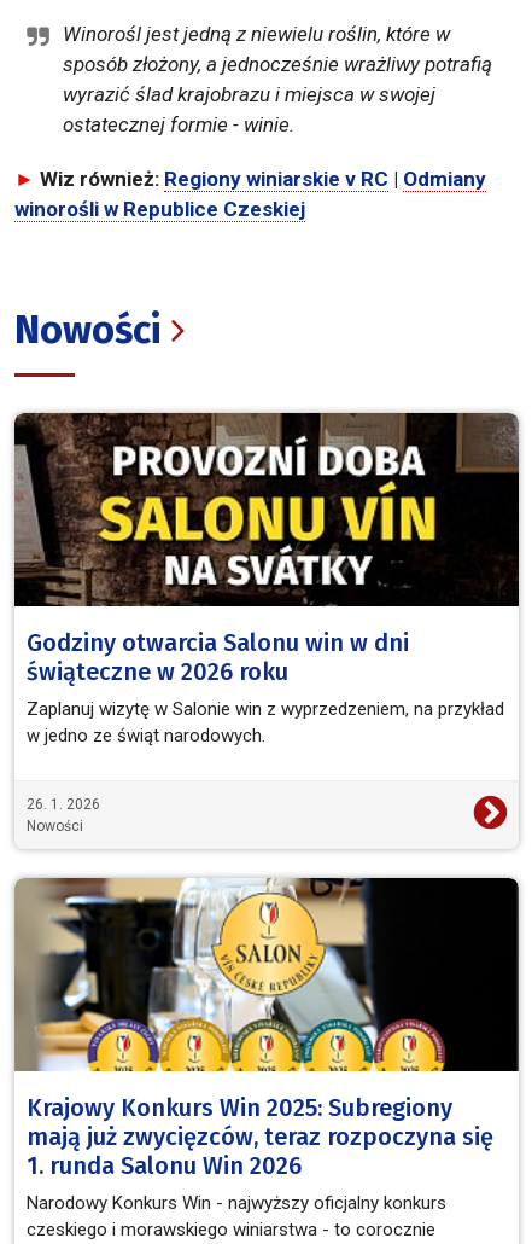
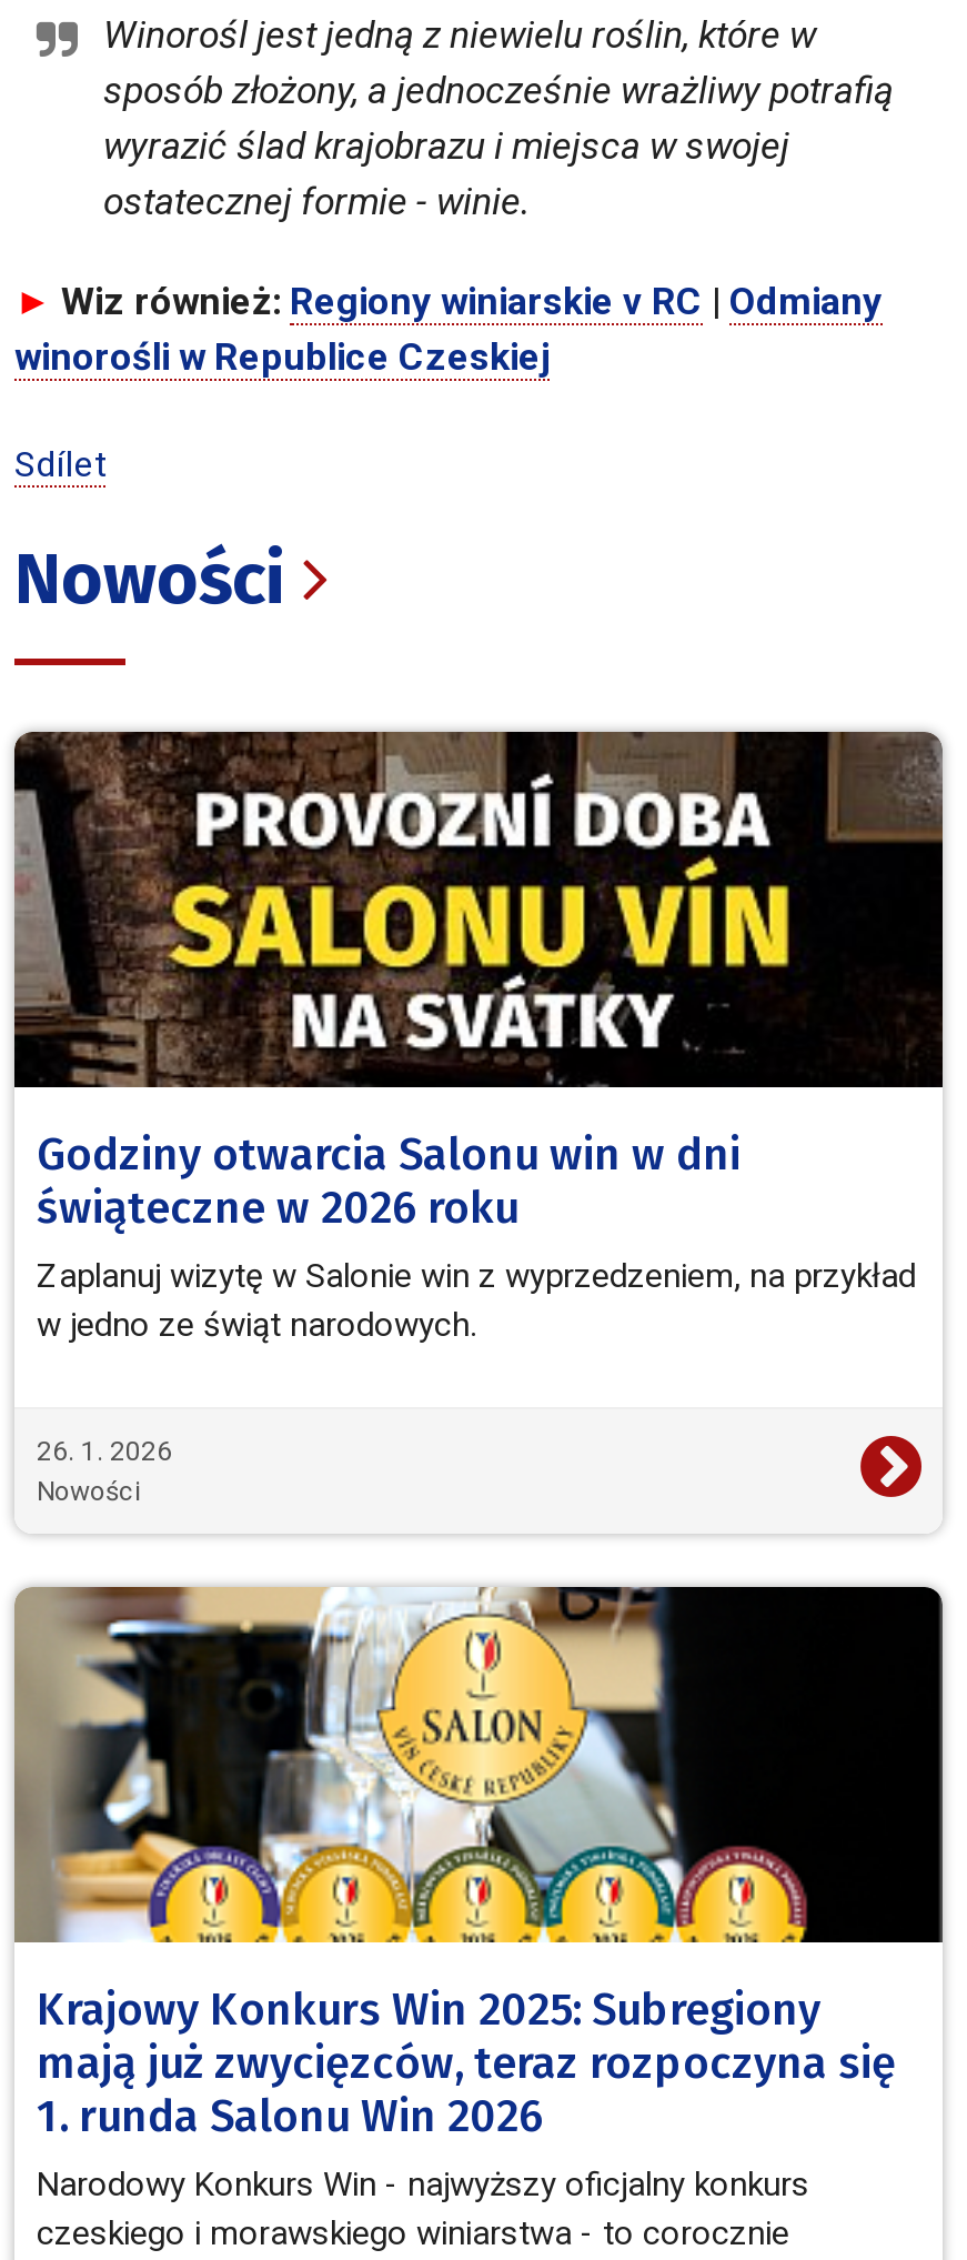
none -> [14,444,105,486] Sdílet

